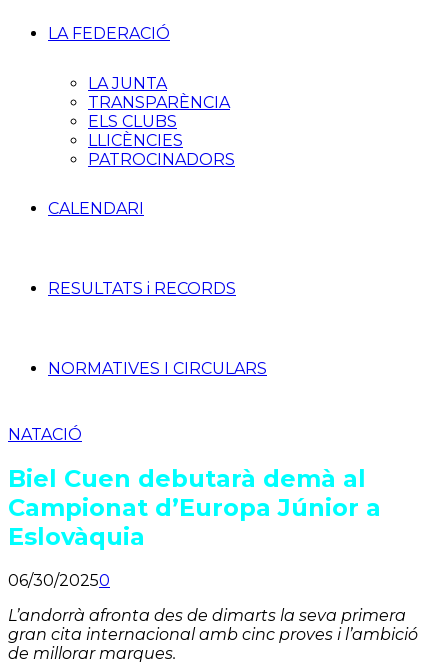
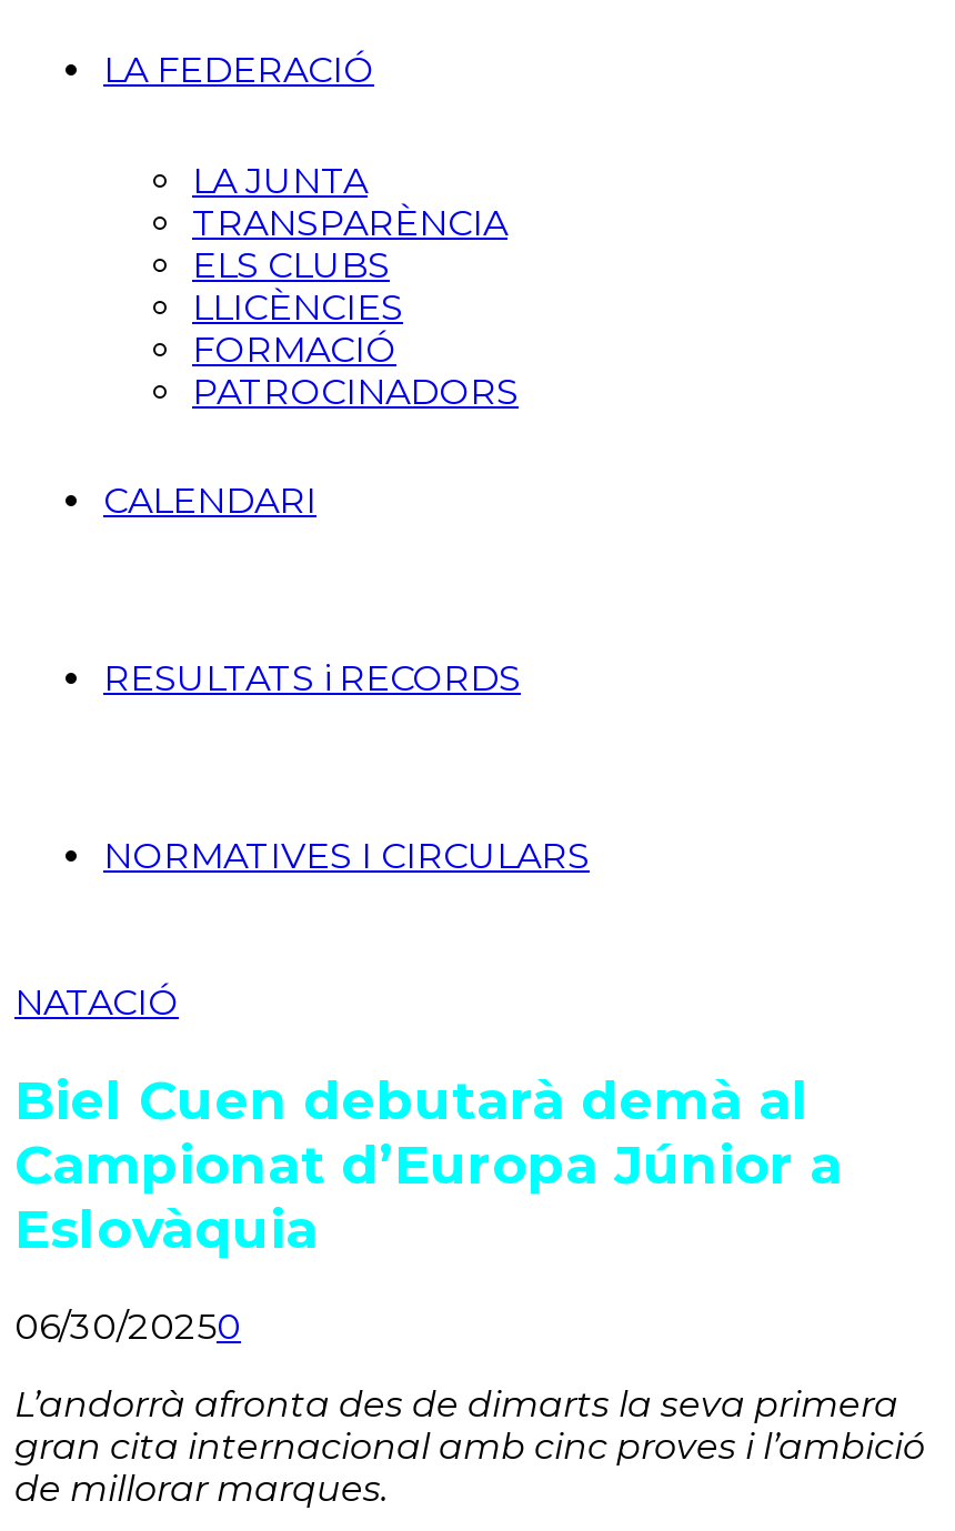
none -> [192,329,396,371] FORMACIÓ

